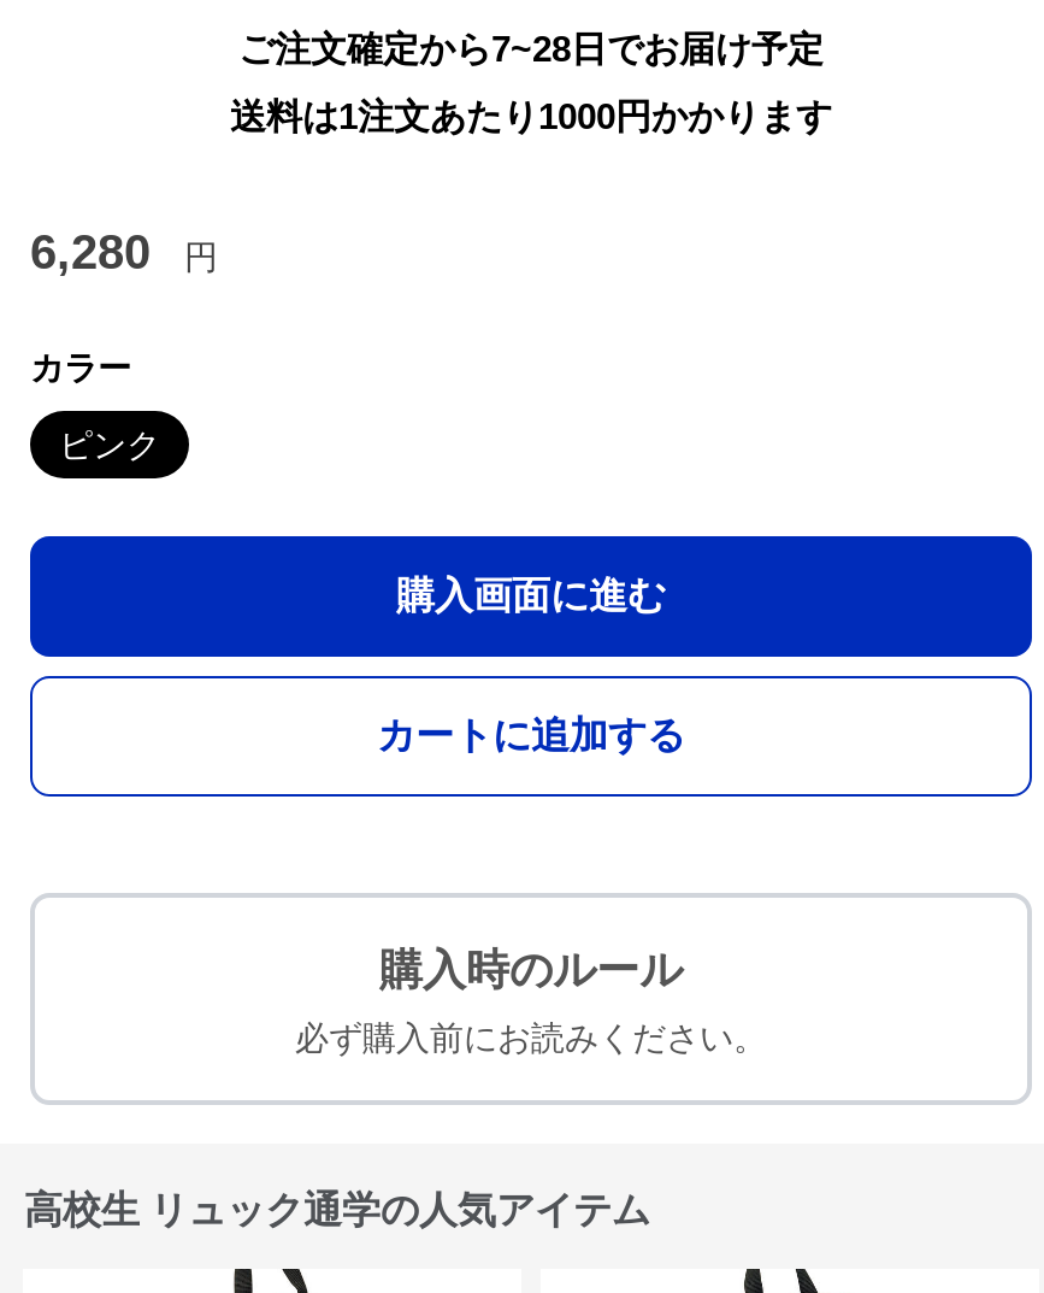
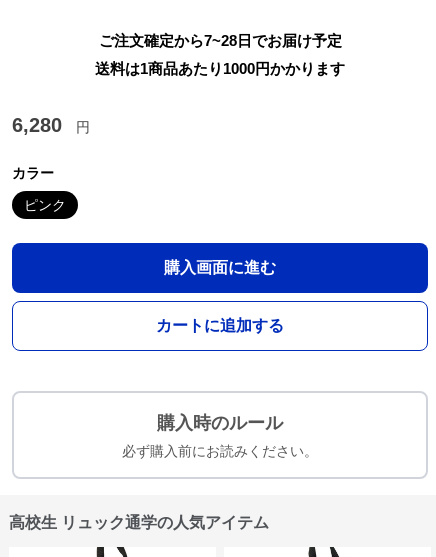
[230,95,832,136] 送料は1注文あたり1000円かかります -> [95,60,345,77] 送料は1商品あたり1000円かかります

